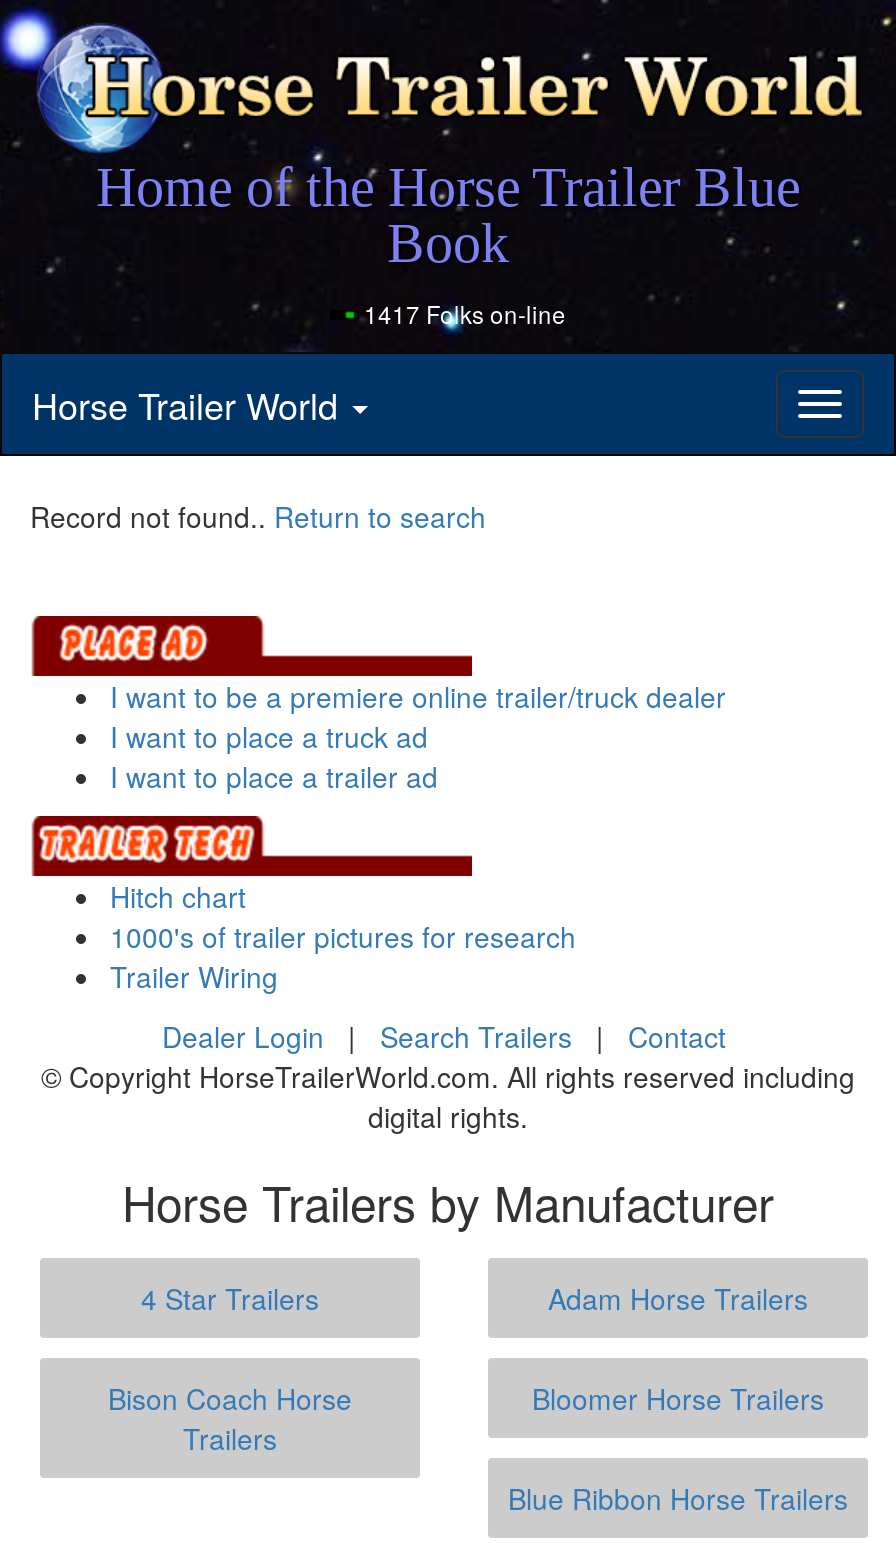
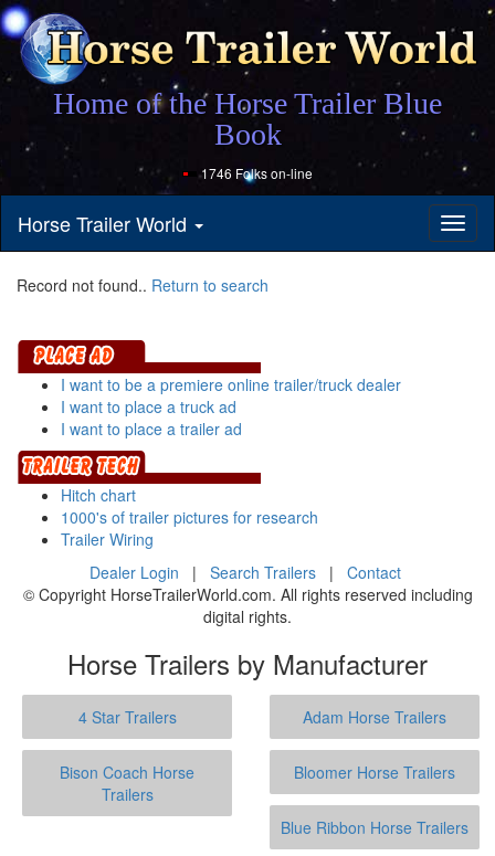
[364,295,566,329] 1417 Folks on-line -> [201,163,313,182] 1746 Folks on-line

